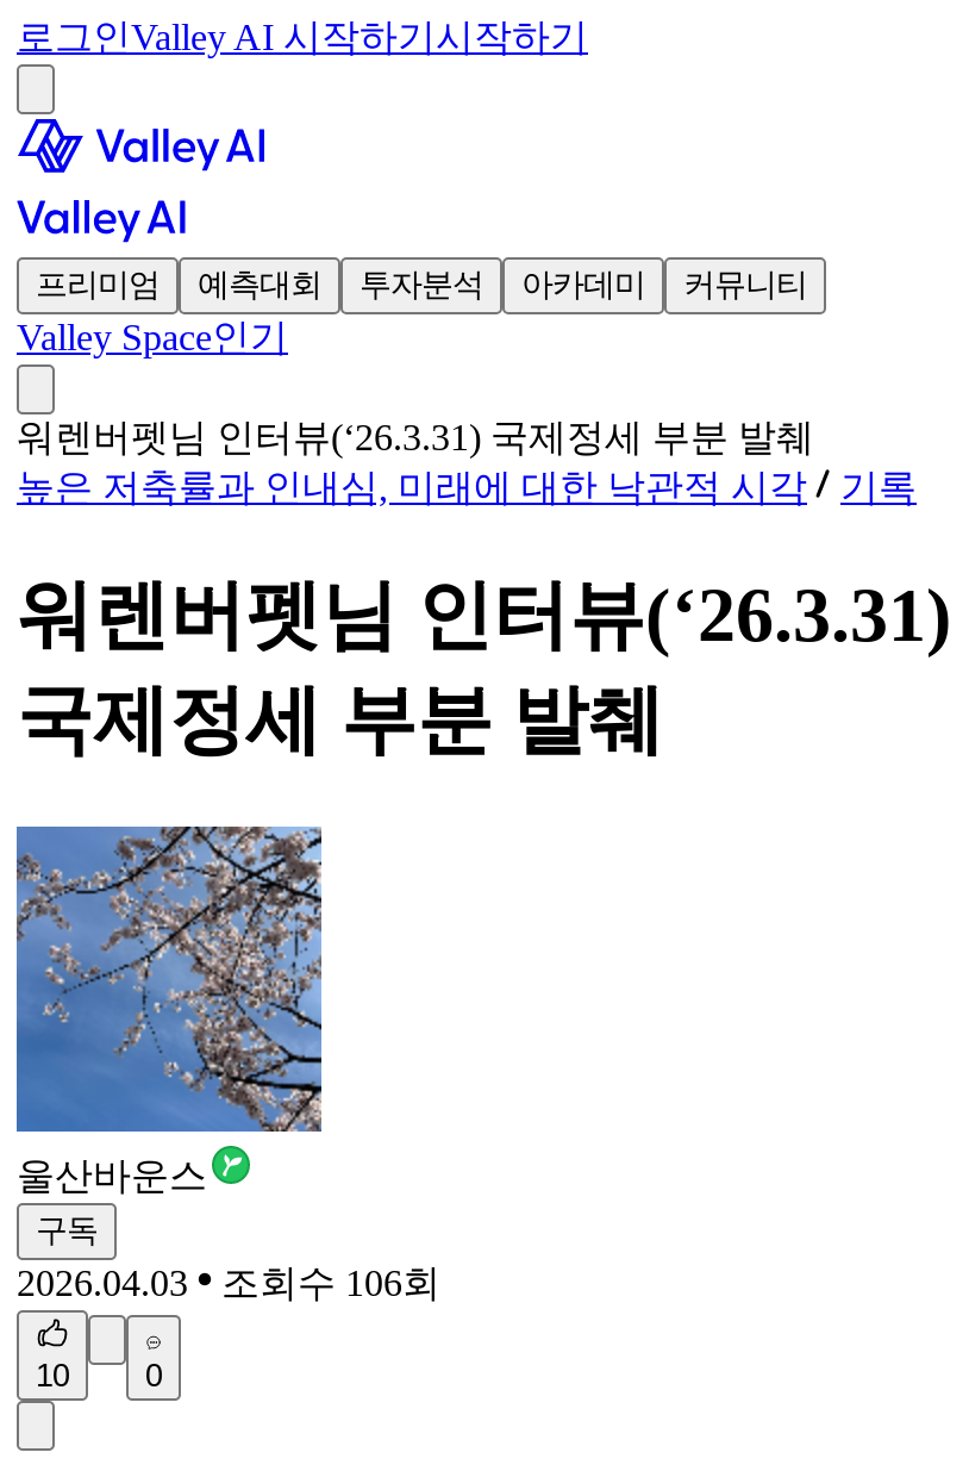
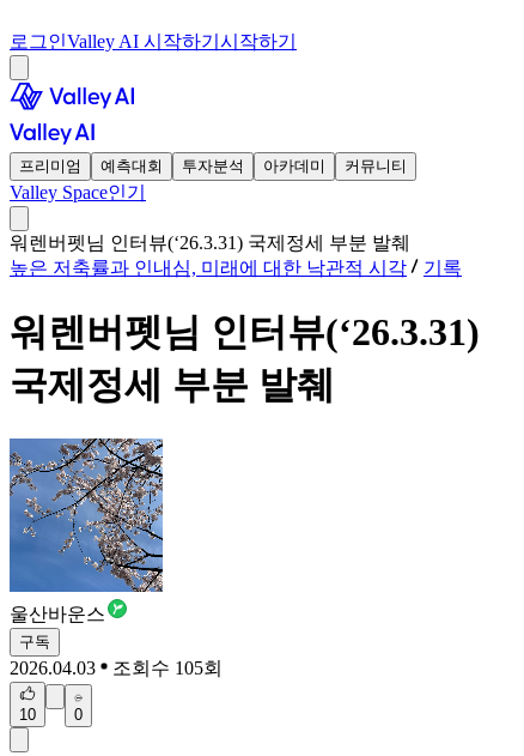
[17,1262,440,1303] 2026.04.03 조회수 106회 -> [10,658,223,678] 2026.04.03 조회수 105회

